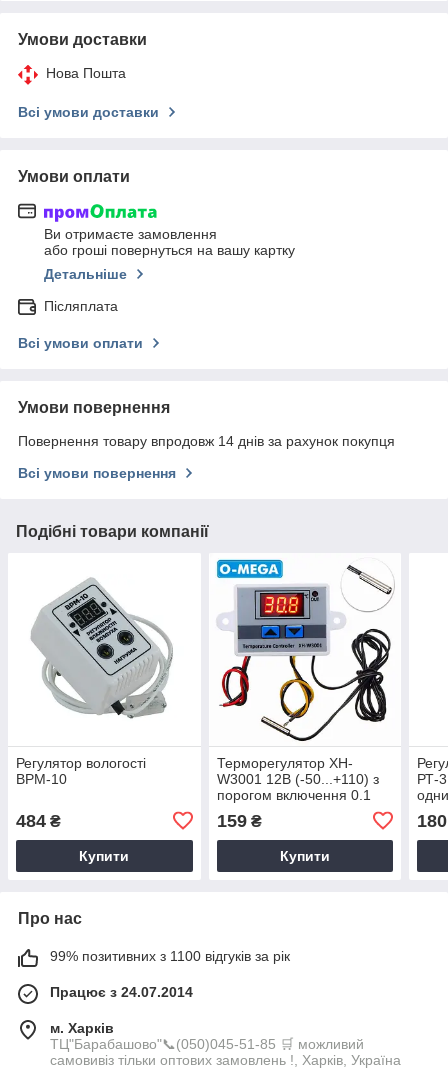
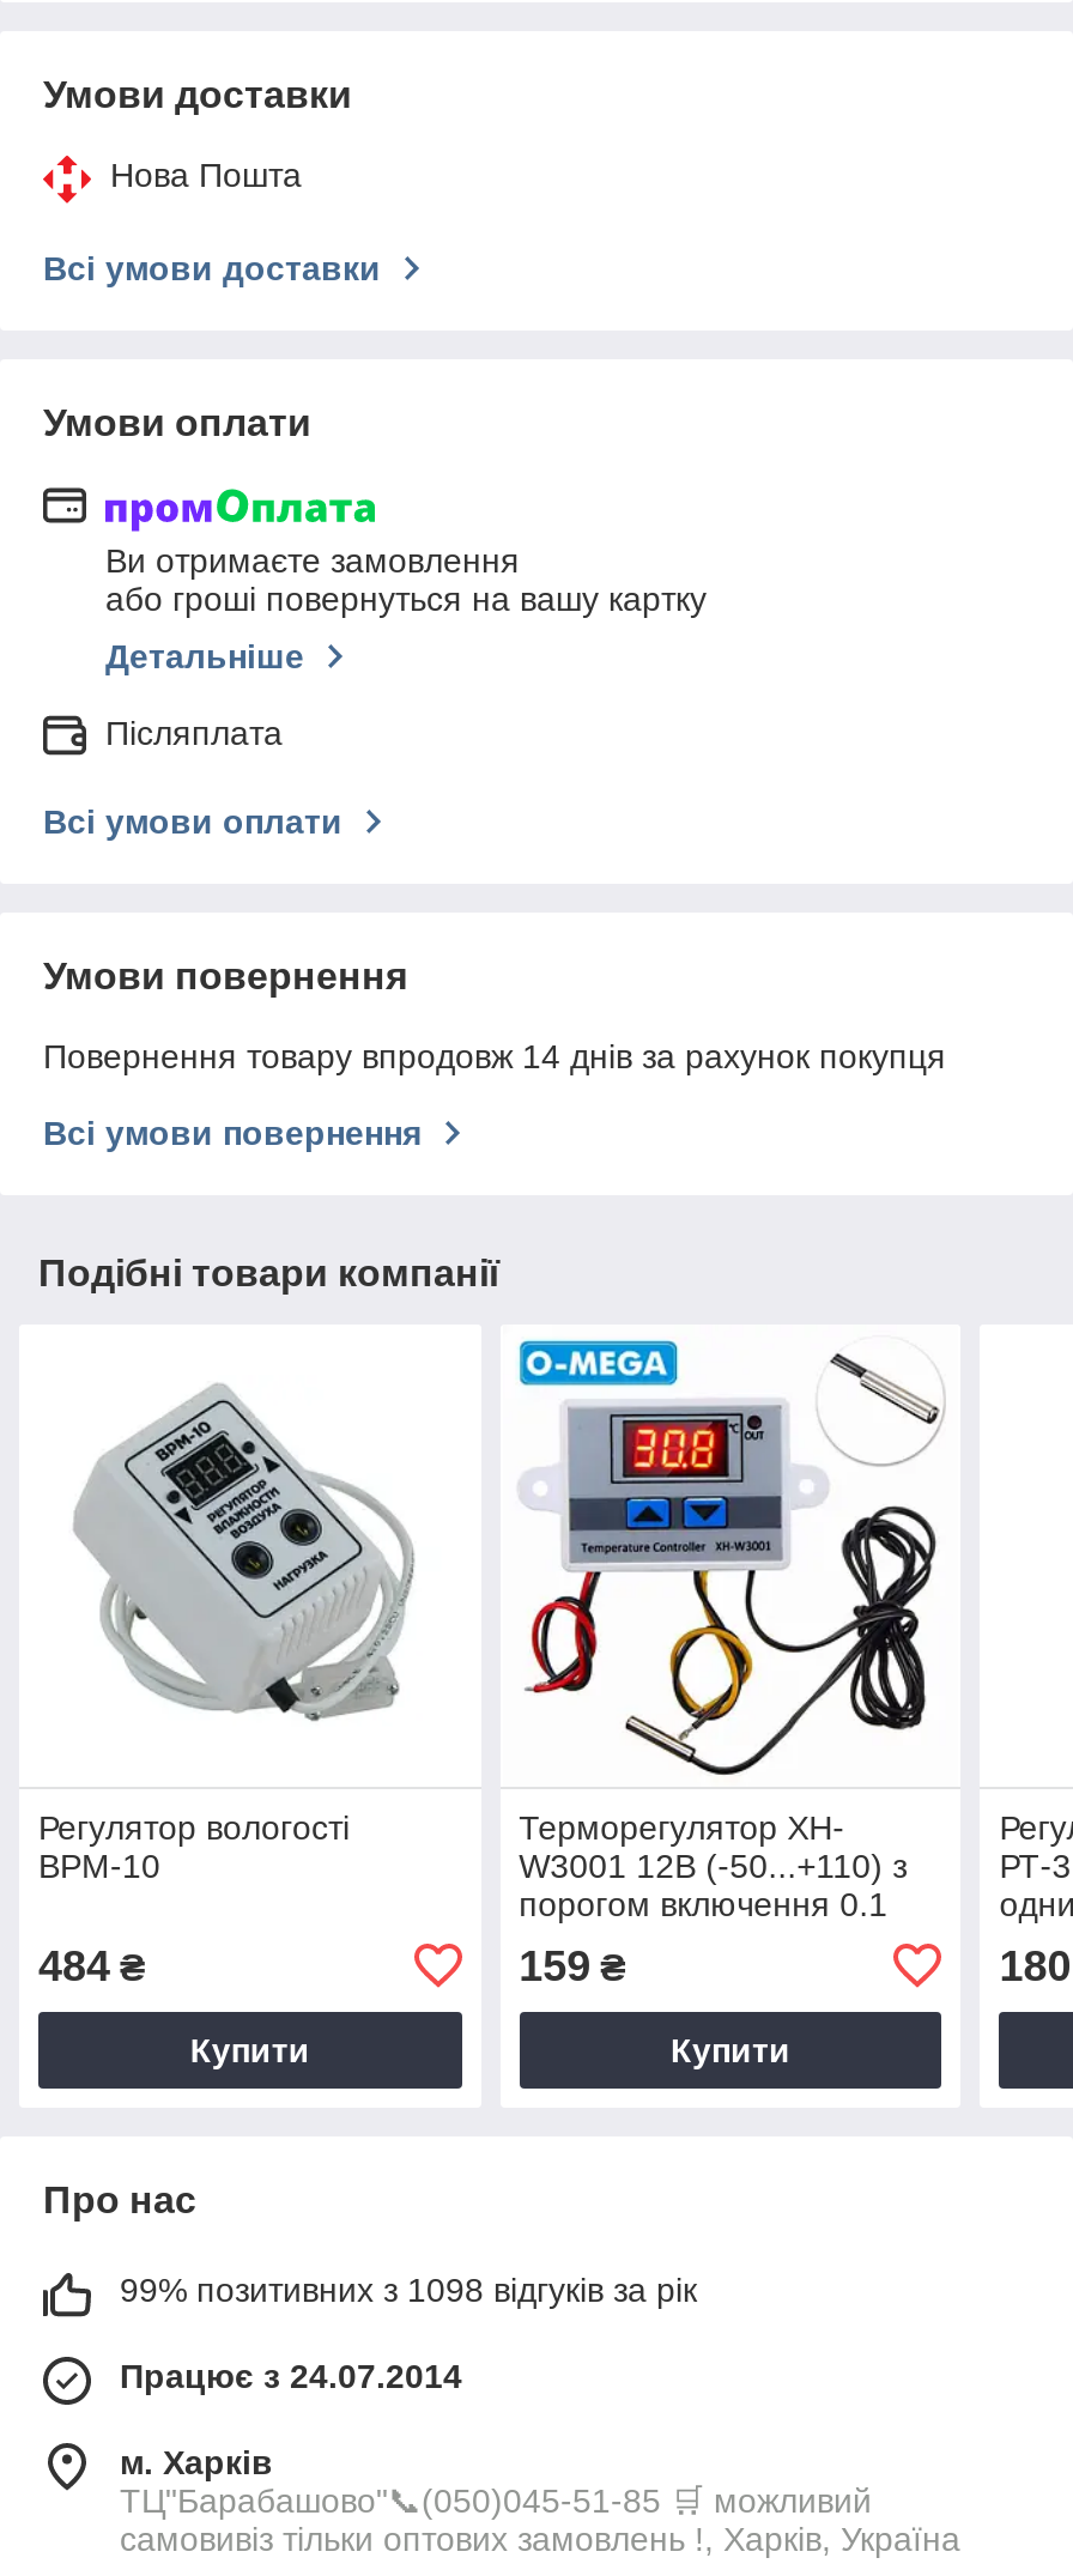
[50,948,290,964] 99% позитивних з 1100 відгуків за рік -> [120,2270,697,2308] 99% позитивних з 1098 відгуків за рік

